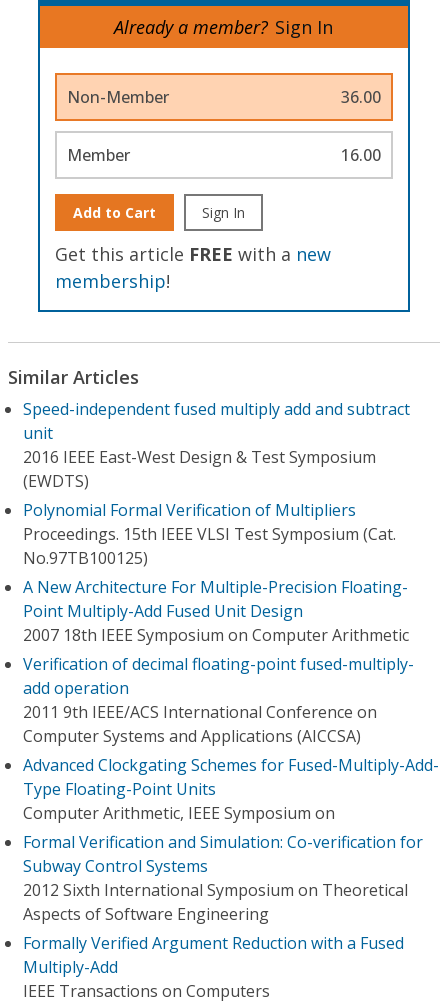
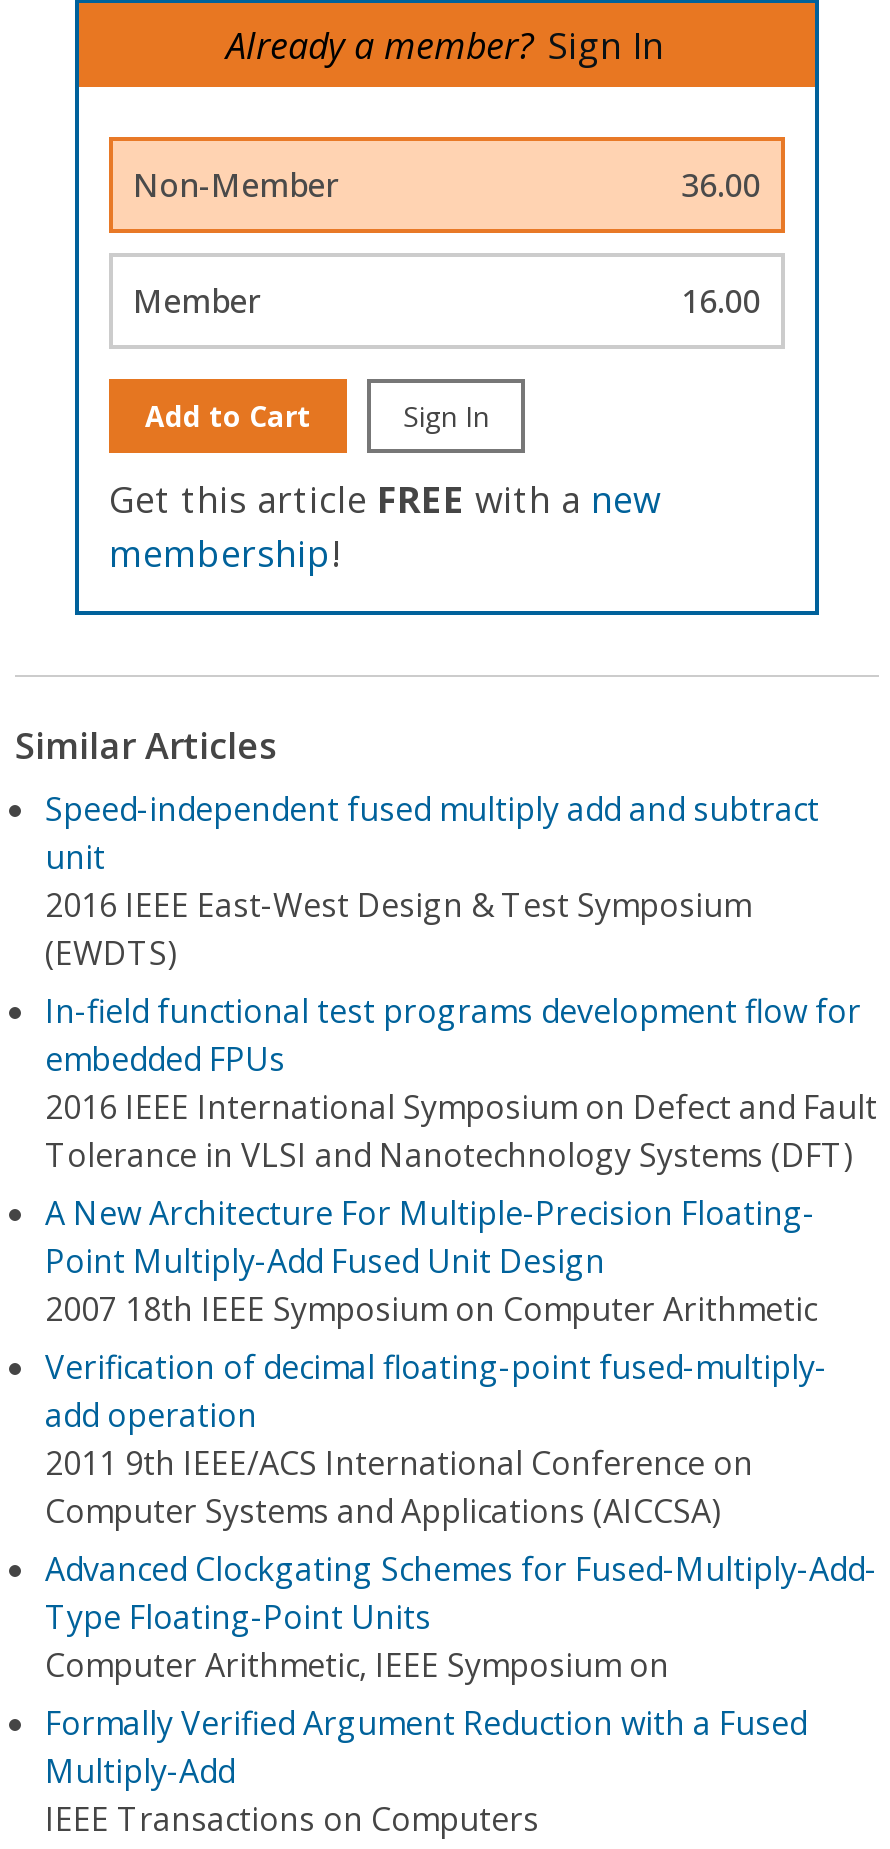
[23,499,396,569] Polynomial Formal Verification of Multipliers | Proceedings. 15th IEEE VLSI Test Symposium (Cat. | No.97TB100125) -> [45,989,877,1177] In-field functional test programs development flow for | embedded FPUs | 2016 IEEE International Symposium on Defect and Fault | Tolerance in VLSI and Nanotechnology Systems (DFT)
moved [23,576,439,824] -> [45,1191,877,1687]: A New Architecture For Multiple-Precision Floating- | Point Multiply-Add Fused Unit Design | 2007 18th IEEE Symposium on Computer Arithmetic | ... | Type Floating-Point Units | Computer Arithmetic, IEEE Symposium on
[23,831,423,925] Formal Verification and Simulation: Co-verification for | Subway Control Systems | 2012 Sixth International Symposium on Theoretical | Aspects of Software Engineering -> none

